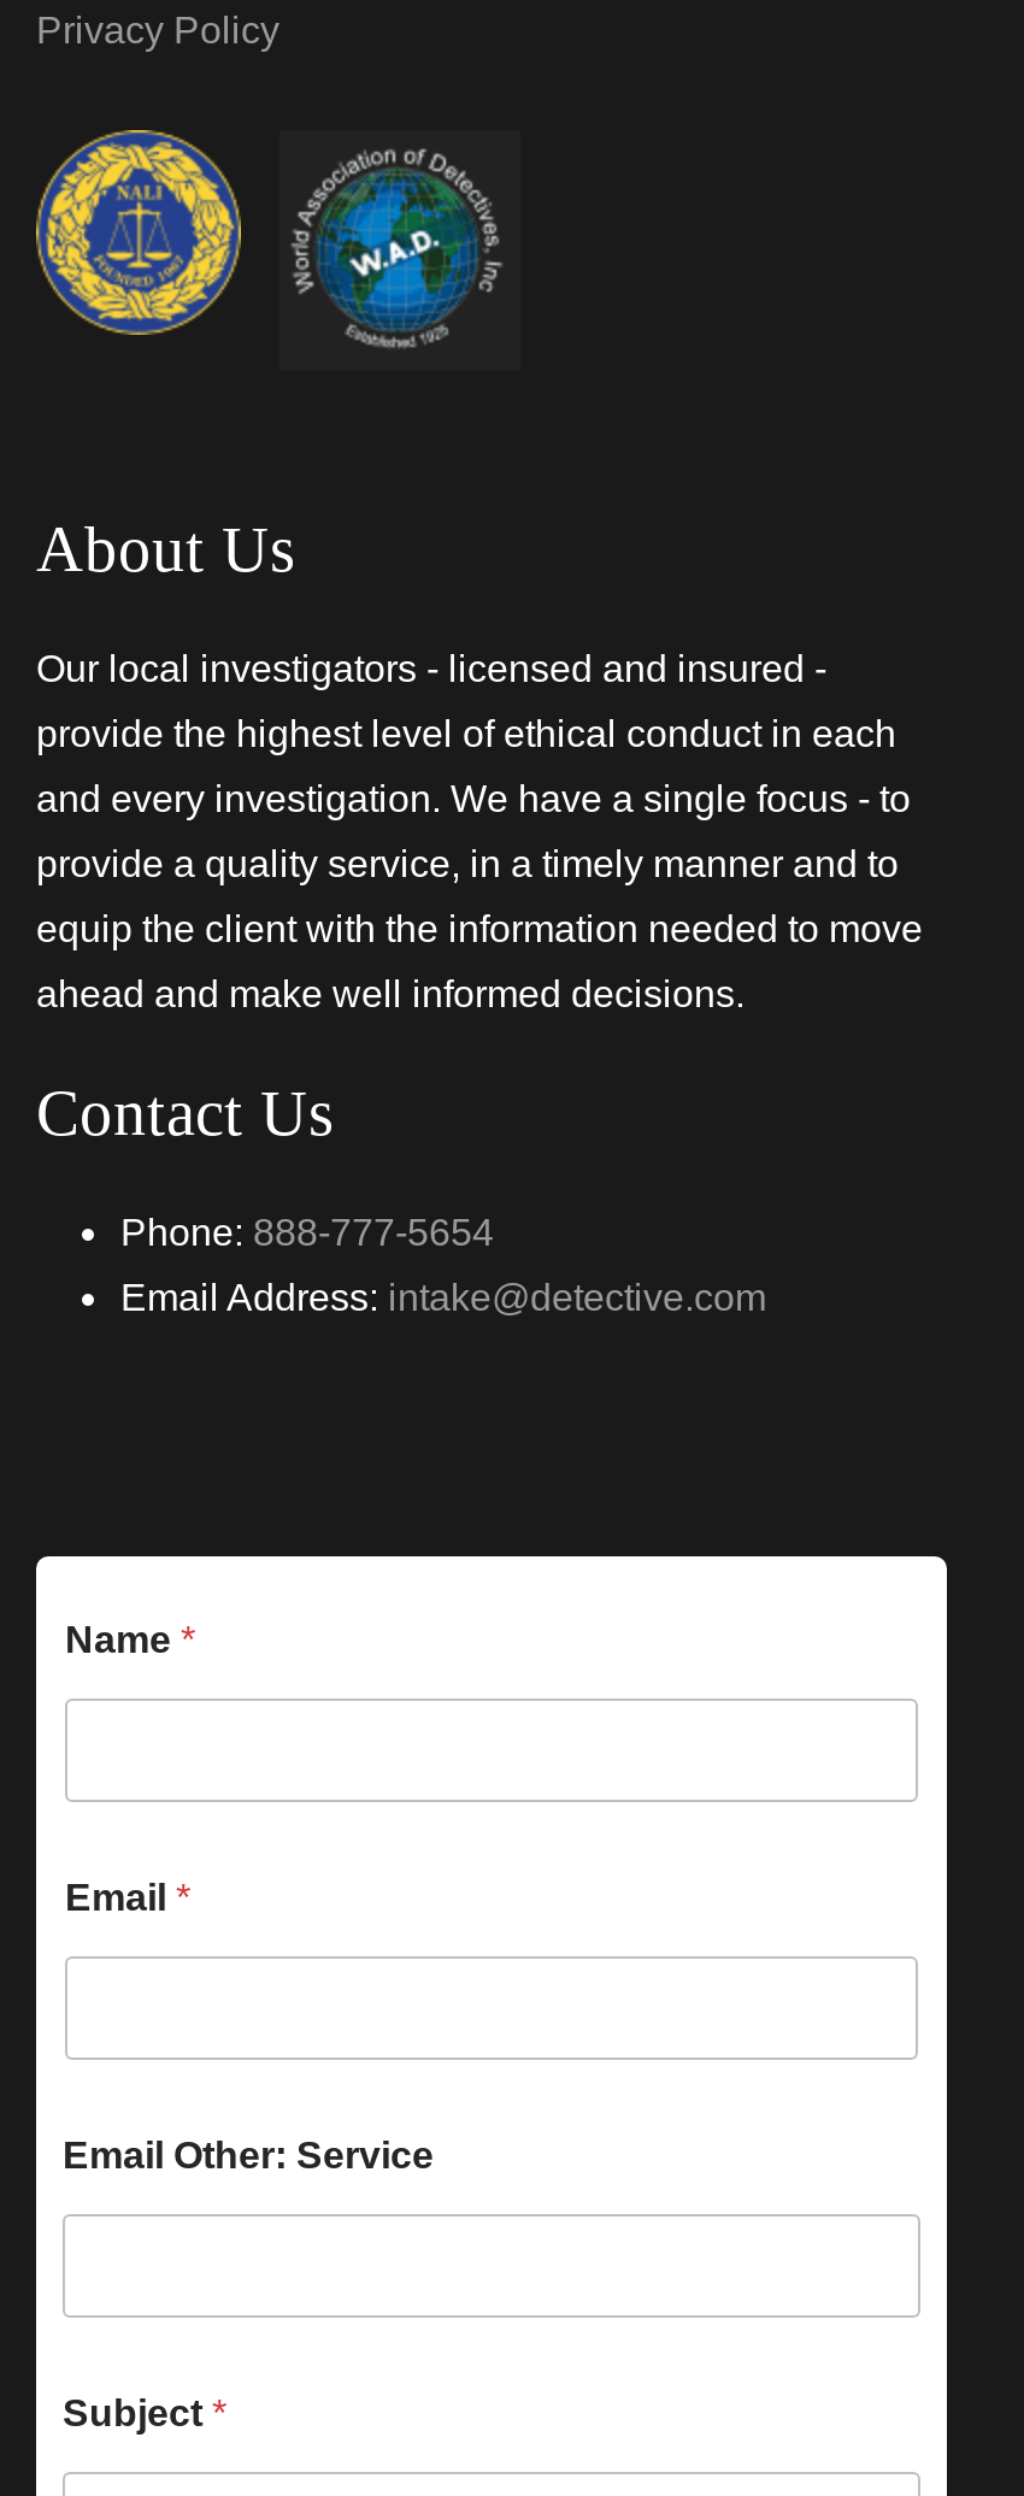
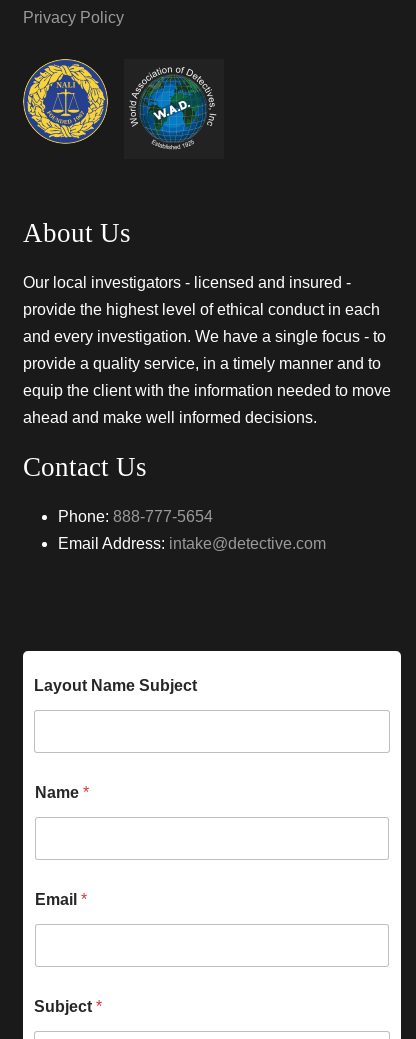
none -> [34,677,197,694] Layout Name Subject
moved [65,1620,195,1918] -> [35,784,89,908]: Name * | Email *
[63,2135,434,2176] Email Other: Service -> none

